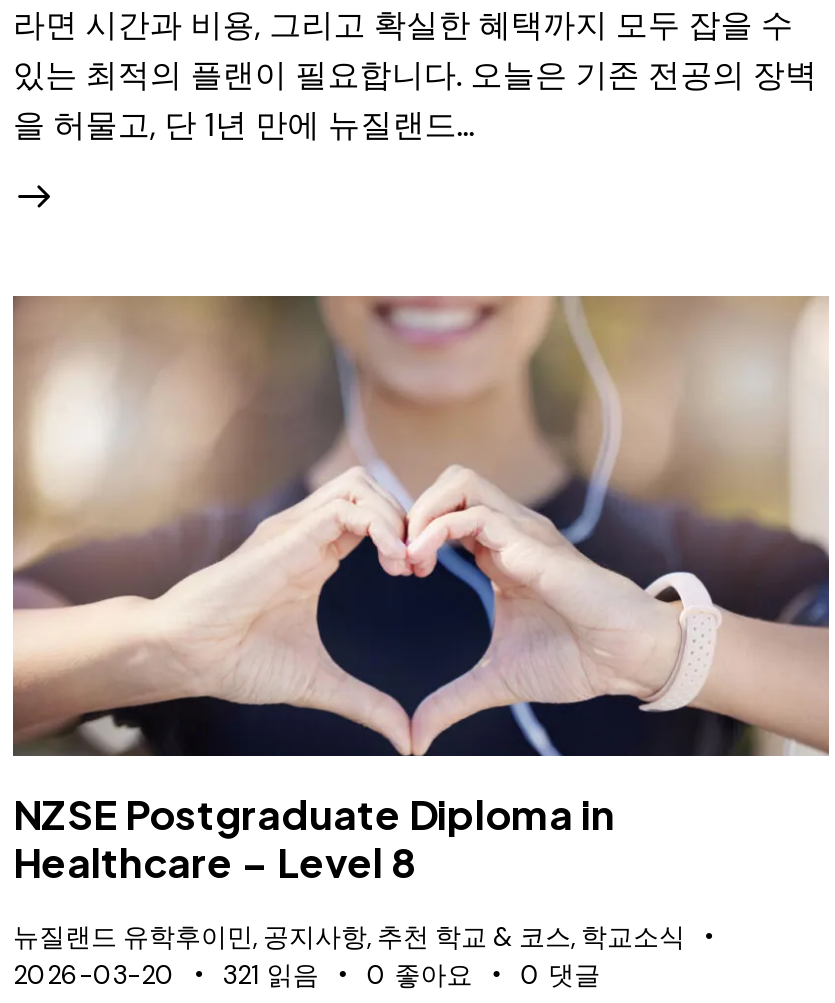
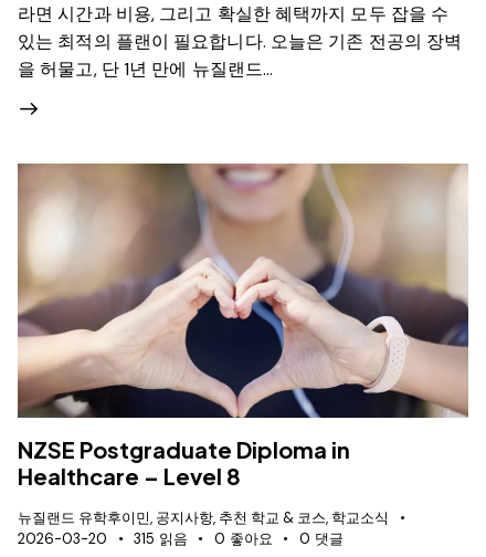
[13,959,600,993] 2026-03-20 321 읽음 0 좋아요 0 댓글 -> [18,530,343,548] 2026-03-20 315 읽음 0 좋아요 0 댓글

